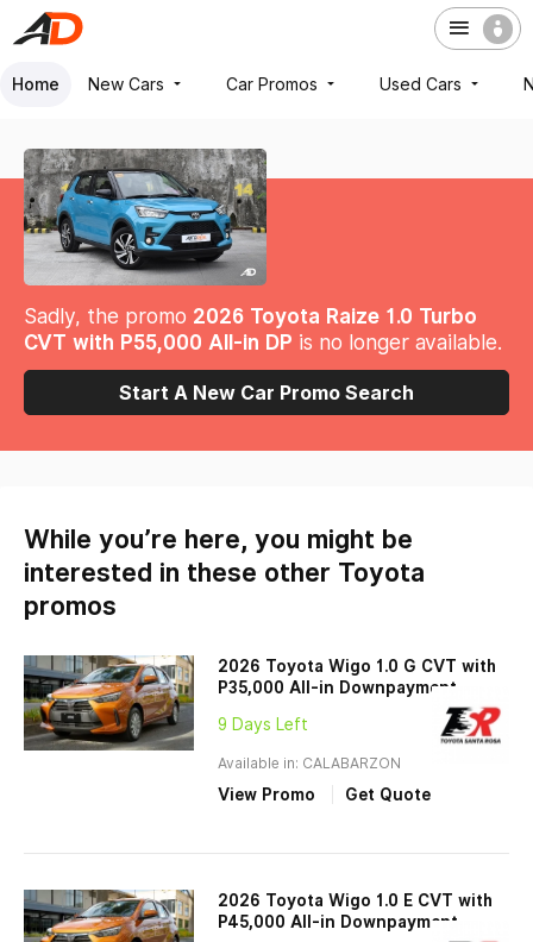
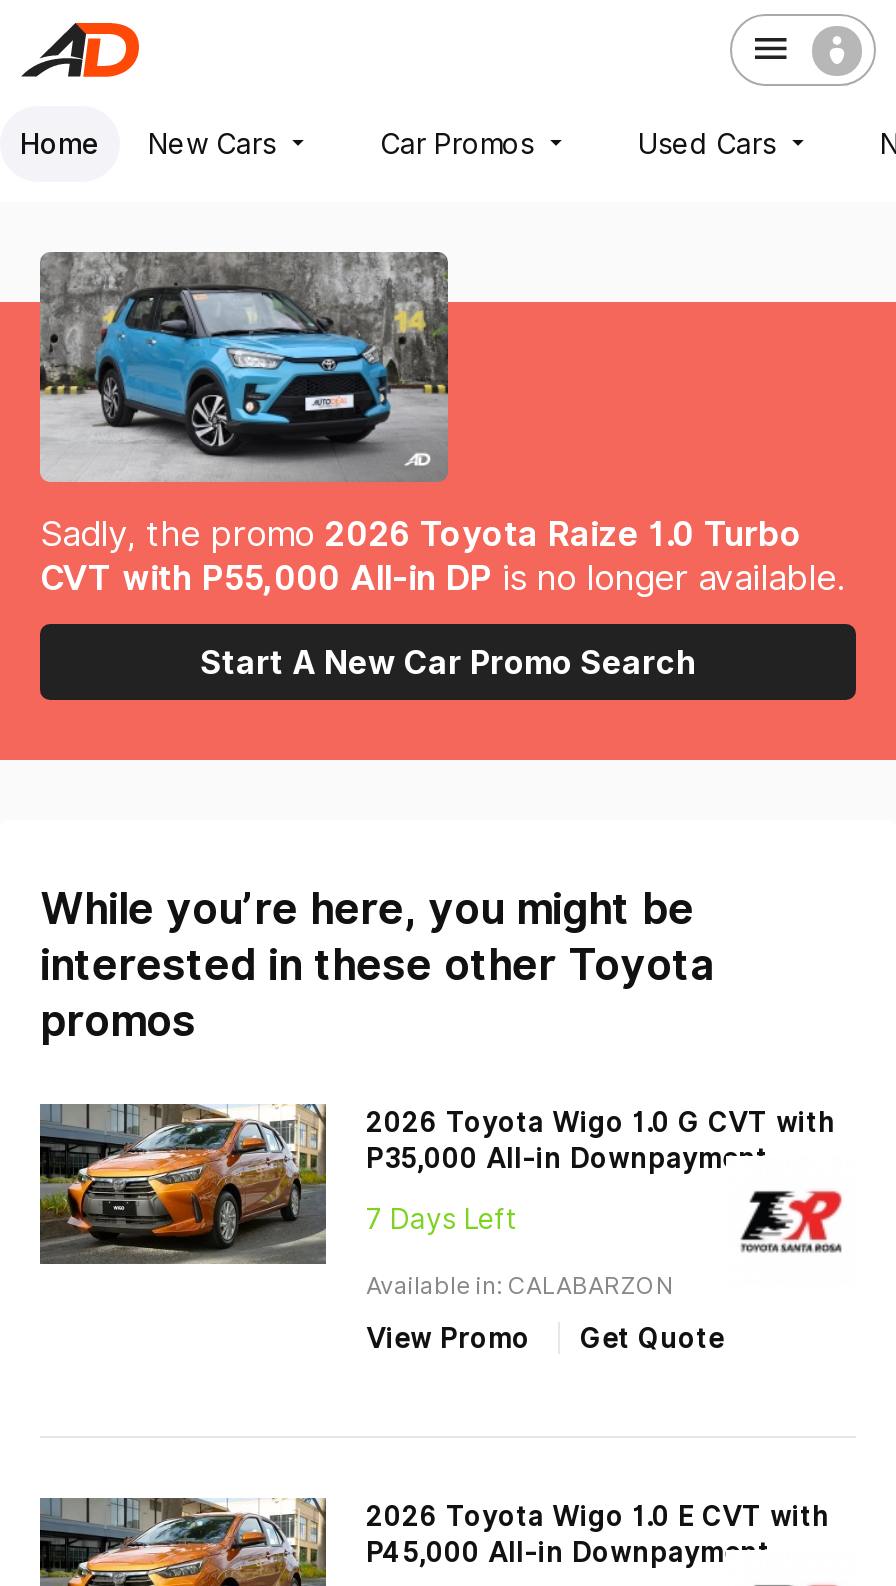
[218,715,308,734] 9 Days Left -> [366,1204,518,1236] 7 Days Left

